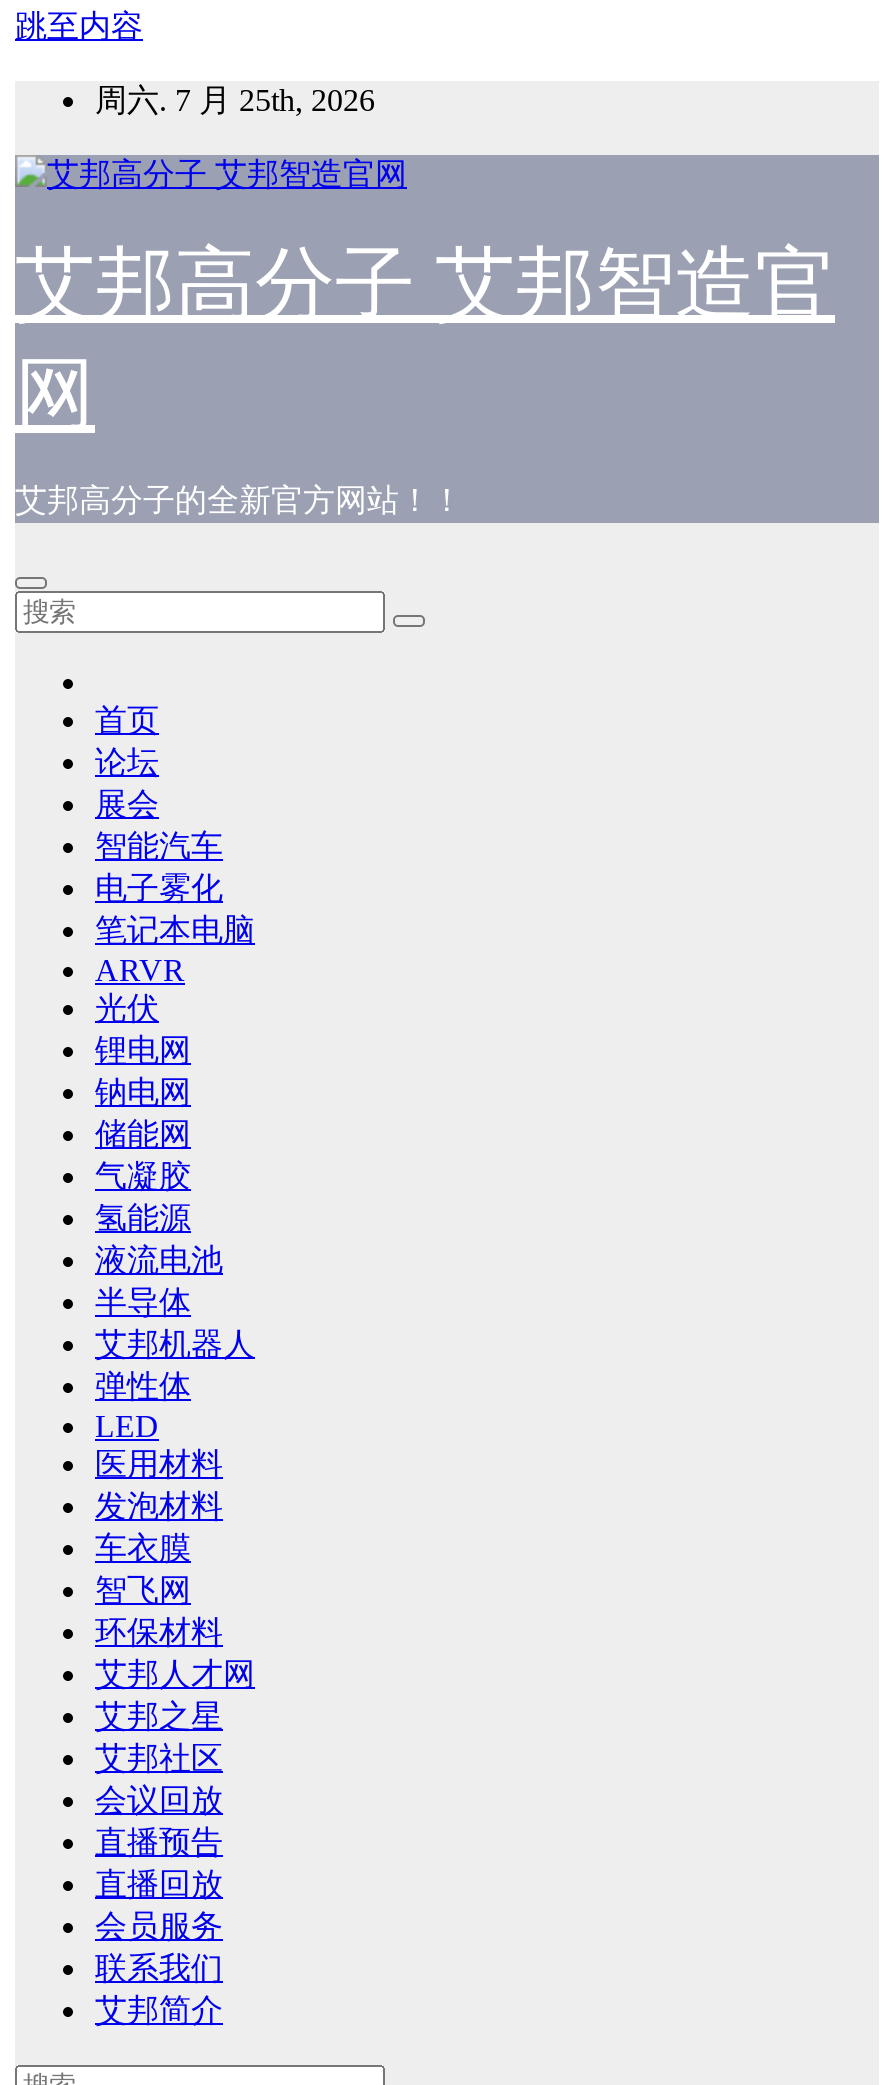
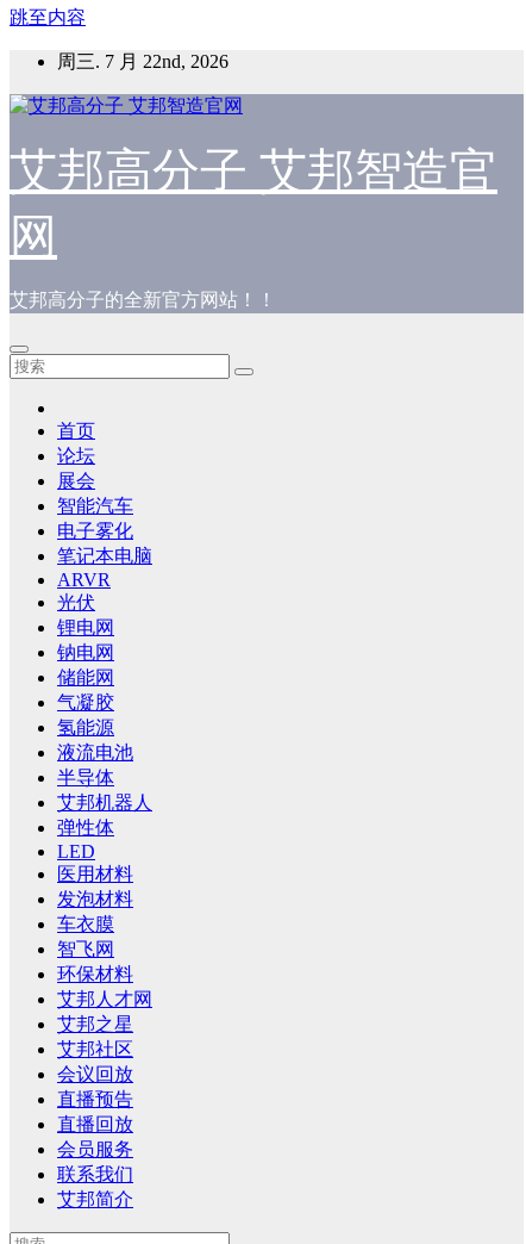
[95,83,375,117] 周六. 7 月 25th, 2026 -> [57,51,228,71] 周三. 7 月 22nd, 2026

